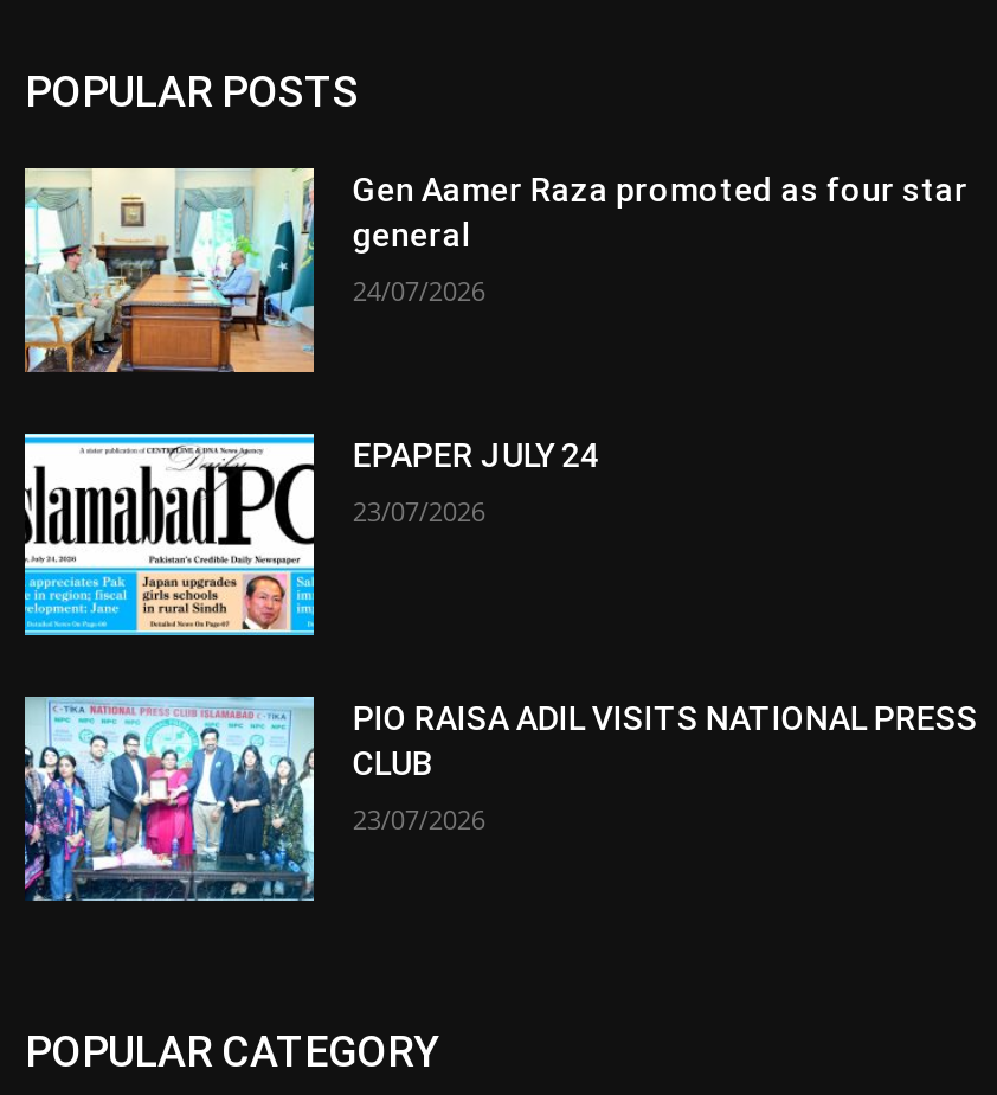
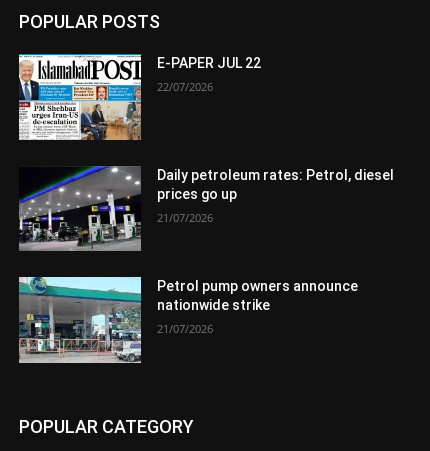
[22,166,968,374] [image] | Gen Aamer Raza promoted as four star | general -> [18,53,261,141] [image] | E-PAPER JUL 22
[353,273,485,308] 24/07/2026 -> [157,79,213,94] 22/07/2026
[22,431,599,638] [image] | EPAPER JULY 24 -> [18,165,394,252] [image] | Daily petroleum rates: Petrol, diesel | prices go up
[353,492,485,528] 23/07/2026 -> [157,210,213,225] 21/07/2026
[22,694,978,903] [image] | PIO RAISA ADIL VISITS NATIONAL PRESS | CLUB -> [18,277,358,364] [image] | Petrol pump owners announce | nationwide strike
[353,802,485,838] 23/07/2026 -> [157,321,213,336] 21/07/2026

